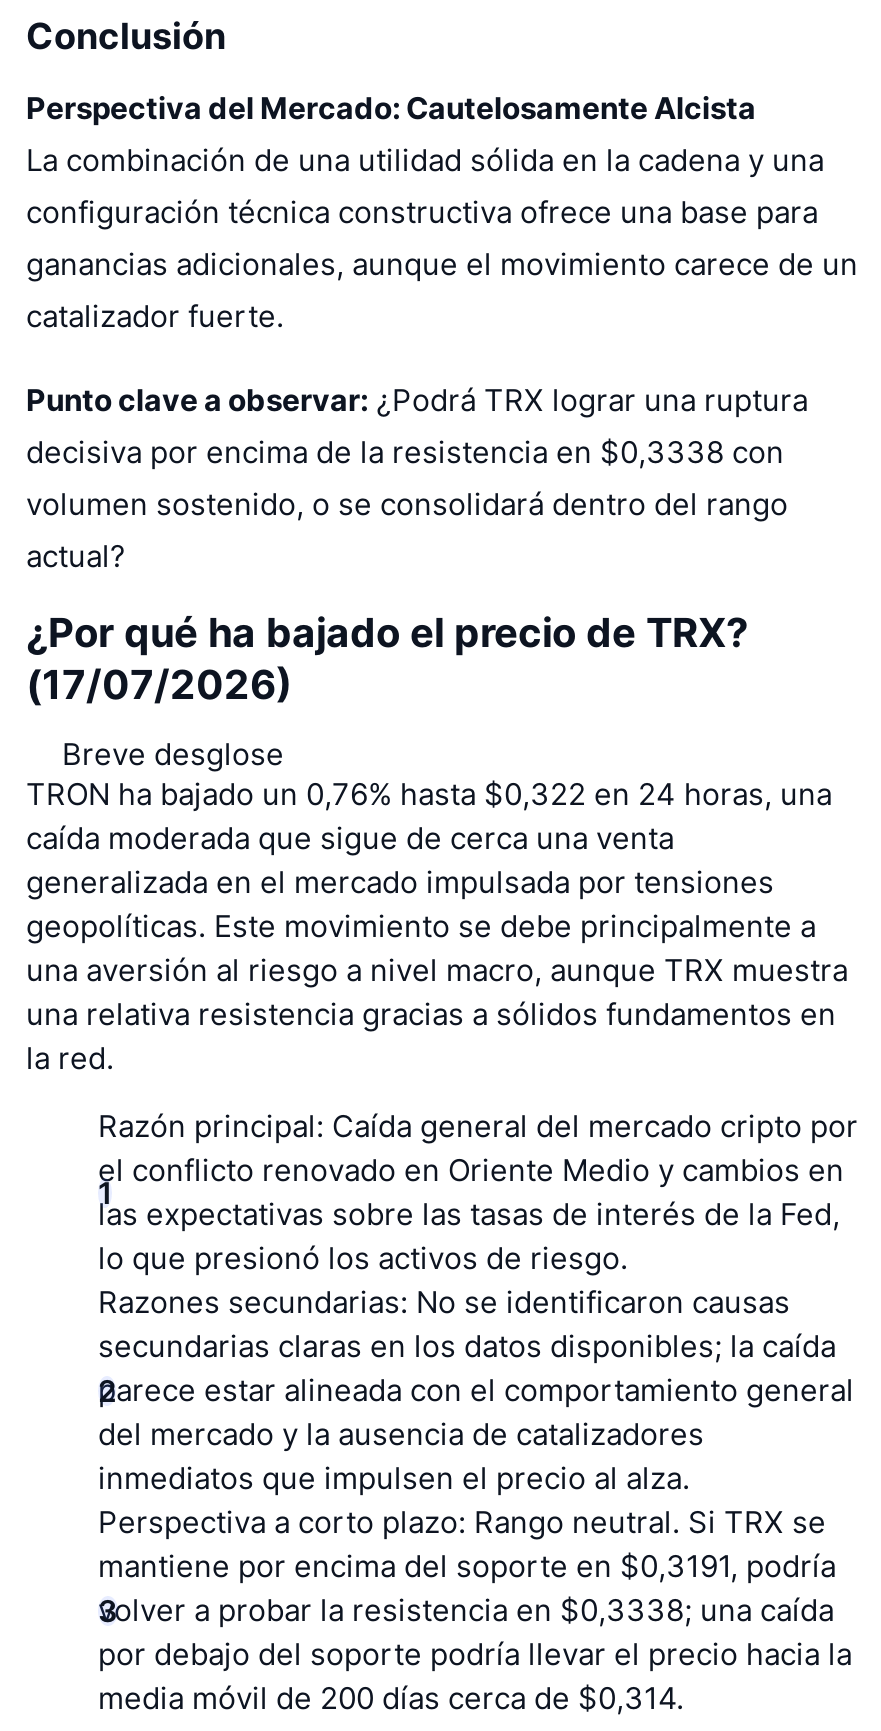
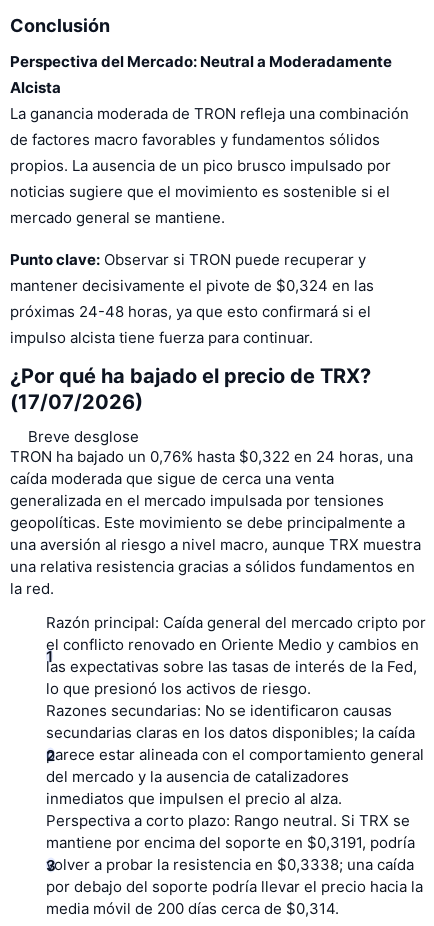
[26,89,858,335] Perspectiva del Mercado: Cautelosamente Alcista | La combinación de una utilidad sólida en la cadena y una | configuración técnica constructiva ofrece una base para | ganancias adicionales, aunque el movimiento carece de un | catalizador fuerte. -> [10,52,409,227] Perspectiva del Mercado: Neutral a Moderadamente | Alcista | La ganancia moderada de TRON refleja una combinación | de factores macro favorables y fundamentos sólidos | propios. La ausencia de un pico brusco impulsado por | noticias sugiere que el movimiento es sostenible si el | mercado general se mantiene.
[26,381,808,575] Punto clave a observar: ¿Podrá TRX lograr una ruptura | decisiva por encima de la resistencia en $0,3338 con | volumen sostenido, o se consolidará dentro del rango | actual? -> [10,250,374,347] Punto clave: Observar si TRON puede recuperar y | mantener decisivamente el pivote de $0,324 en las | próximas 24-48 horas, ya que esto confirmará si el | impulso alcista tiene fuerza para continuar.

